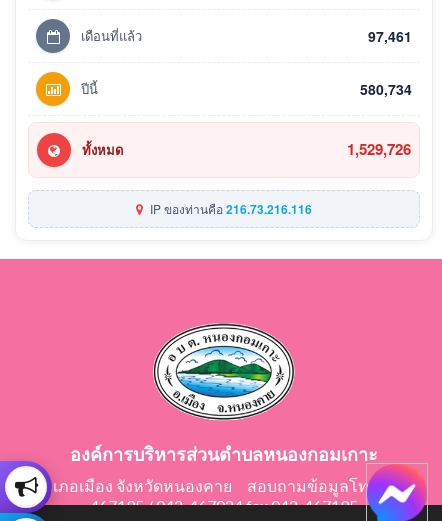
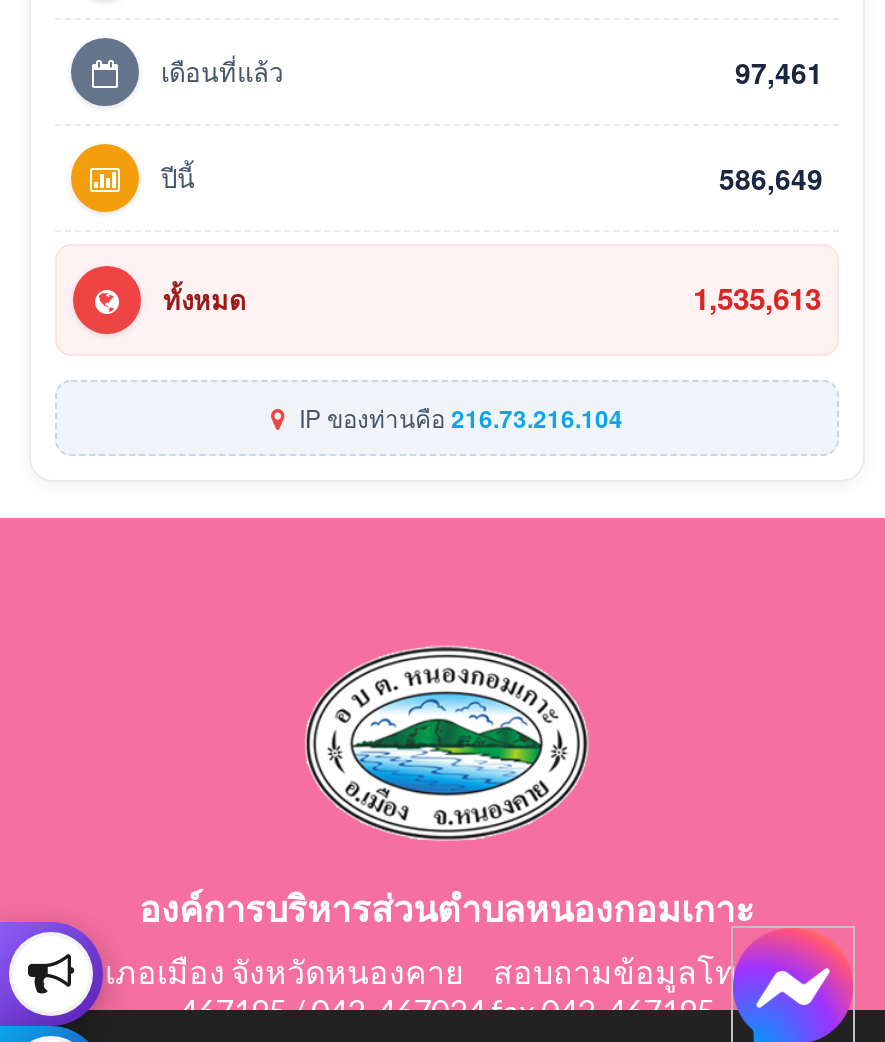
[360,79,412,99] 580,734 -> [719,157,823,197] 586,649
[347,138,411,160] 1,529,726 -> [693,276,821,320] 1,535,613
[147,200,312,218] IP ของท่านคือ216.73.216.116 -> [293,399,623,435] IP ของท่านคือ216.73.216.104

